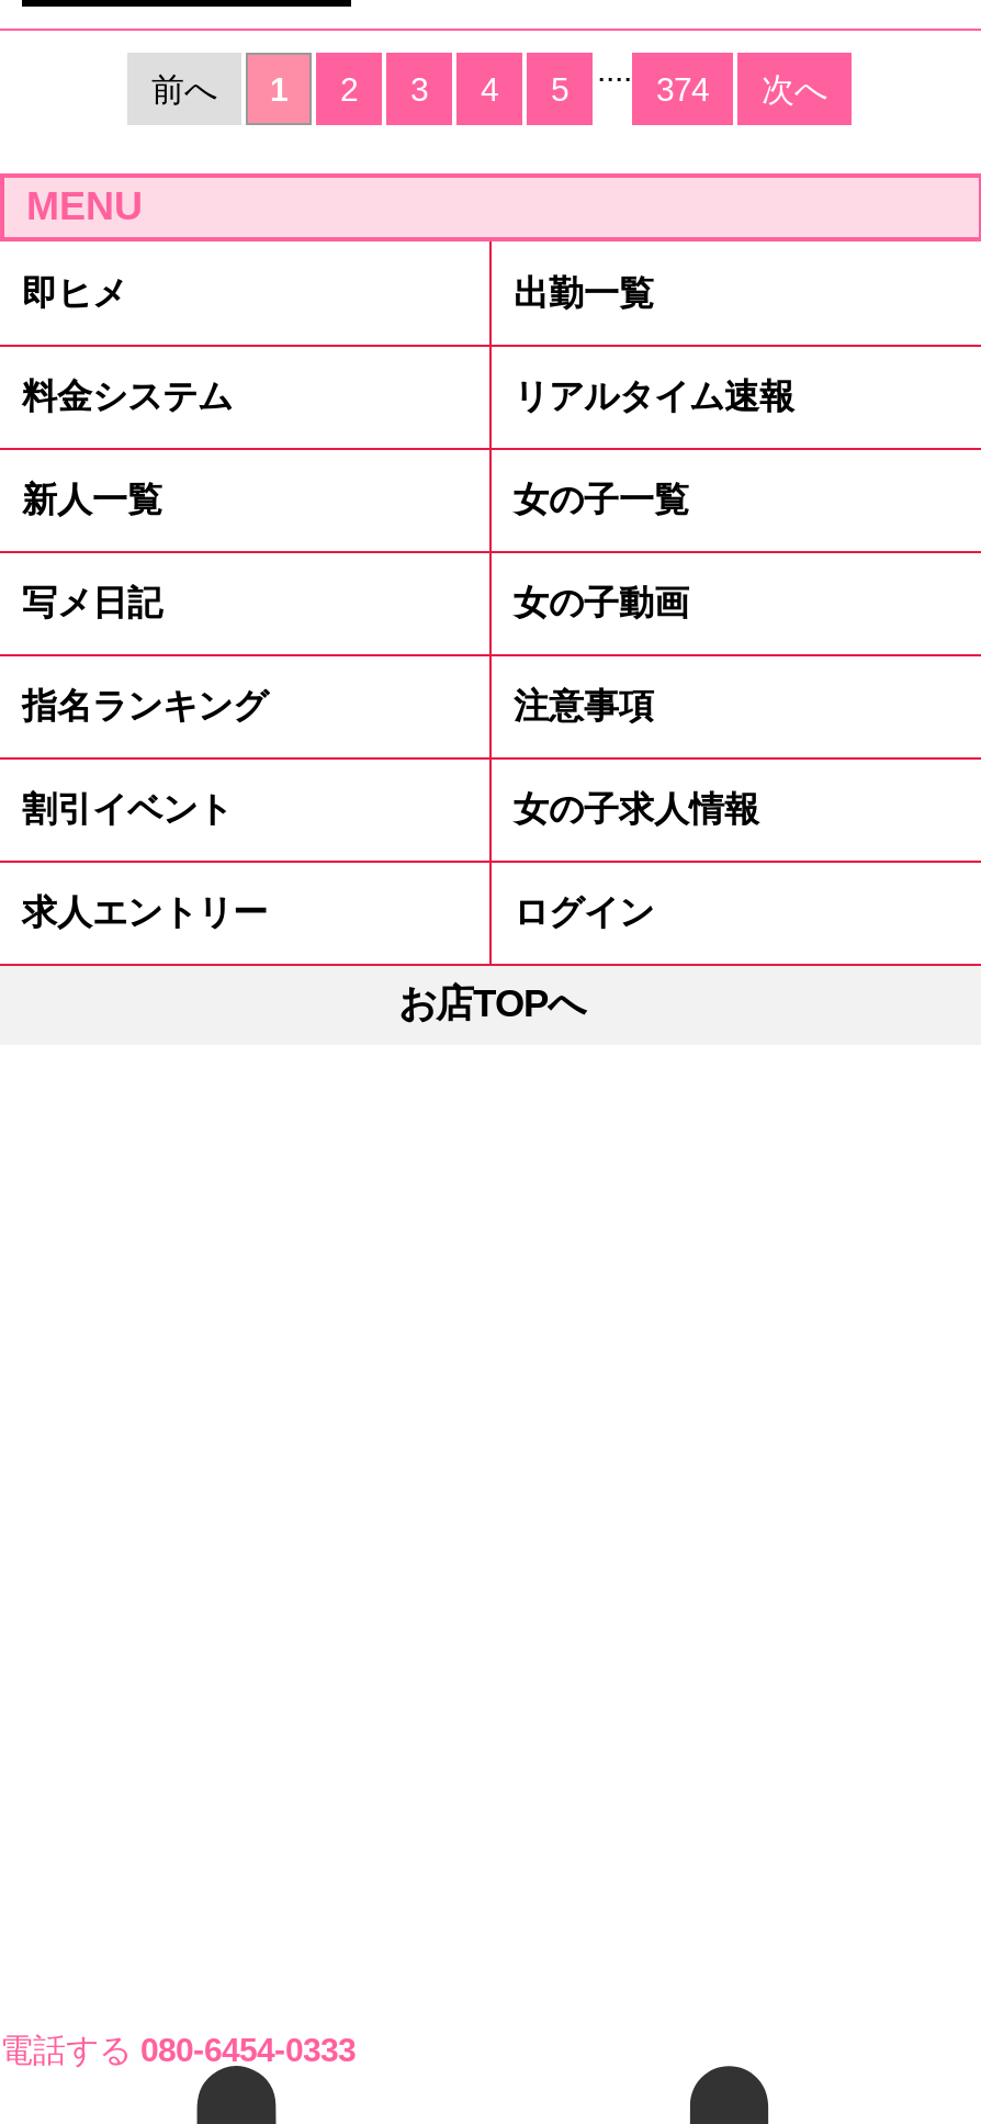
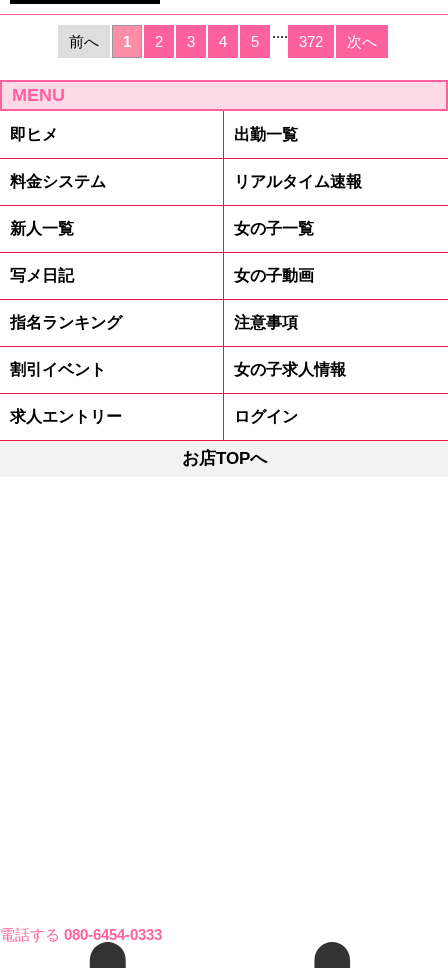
[656,70,827,107] 374 次へ -> [299,33,377,50] 372 次へ

